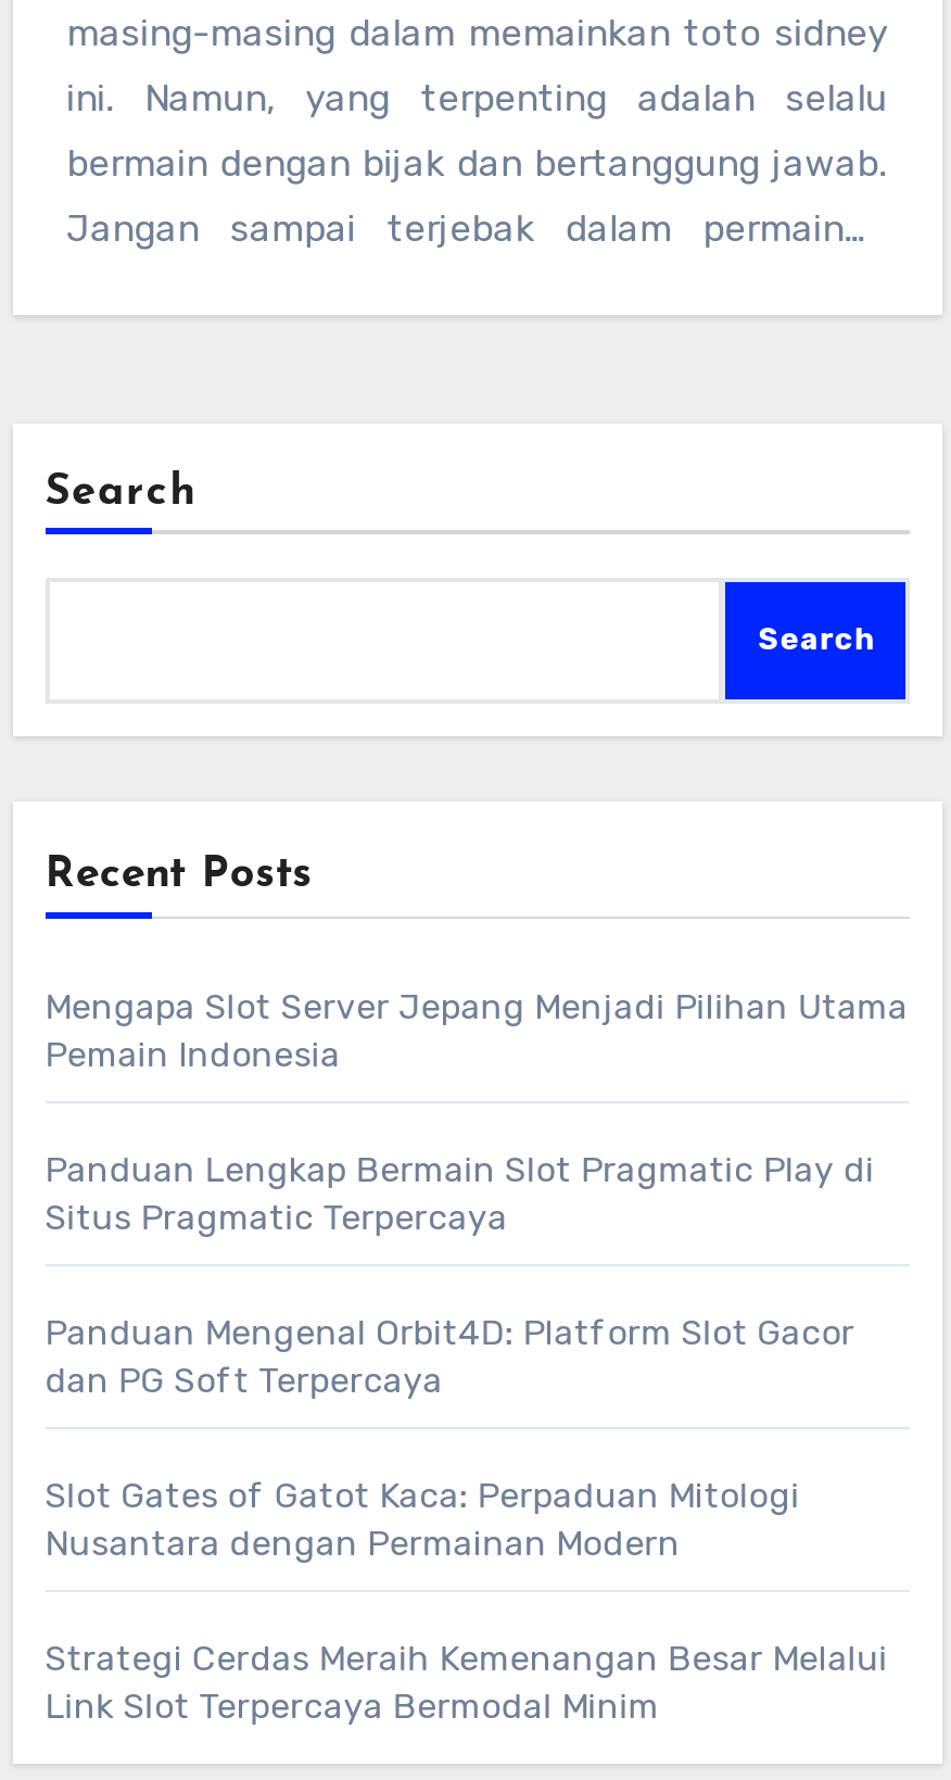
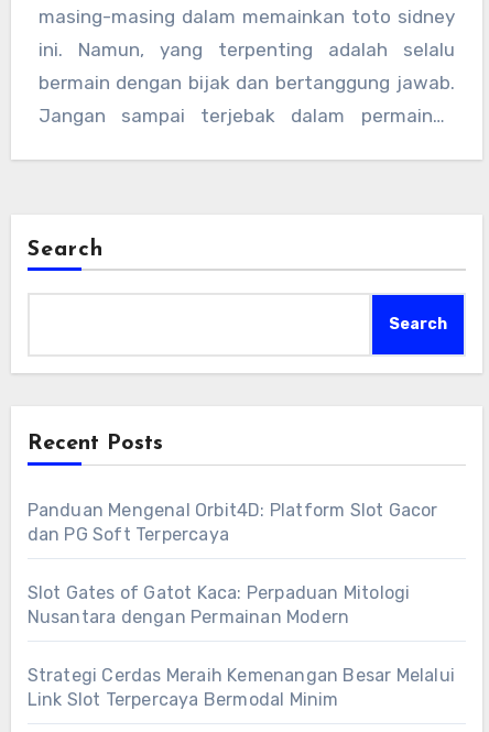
[45,986,908,1238] Mengapa Slot Server Jepang Menjadi Pilihan Utama | Pemain Indonesia | Panduan Lengkap Bermain Slot Pragmatic Play di | Situs Pragmatic Terpercaya -> none

